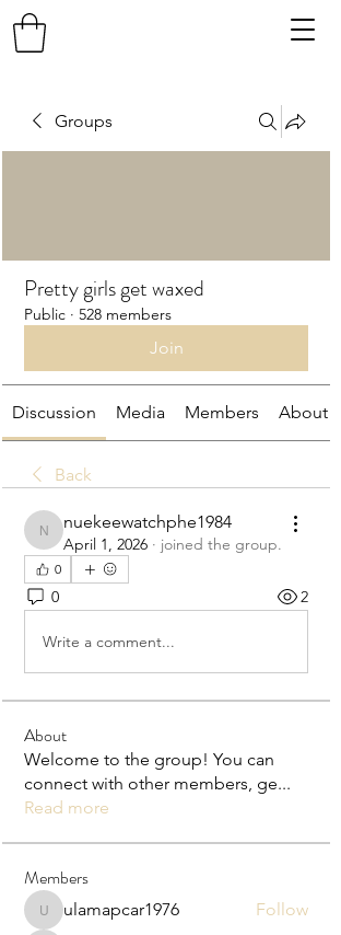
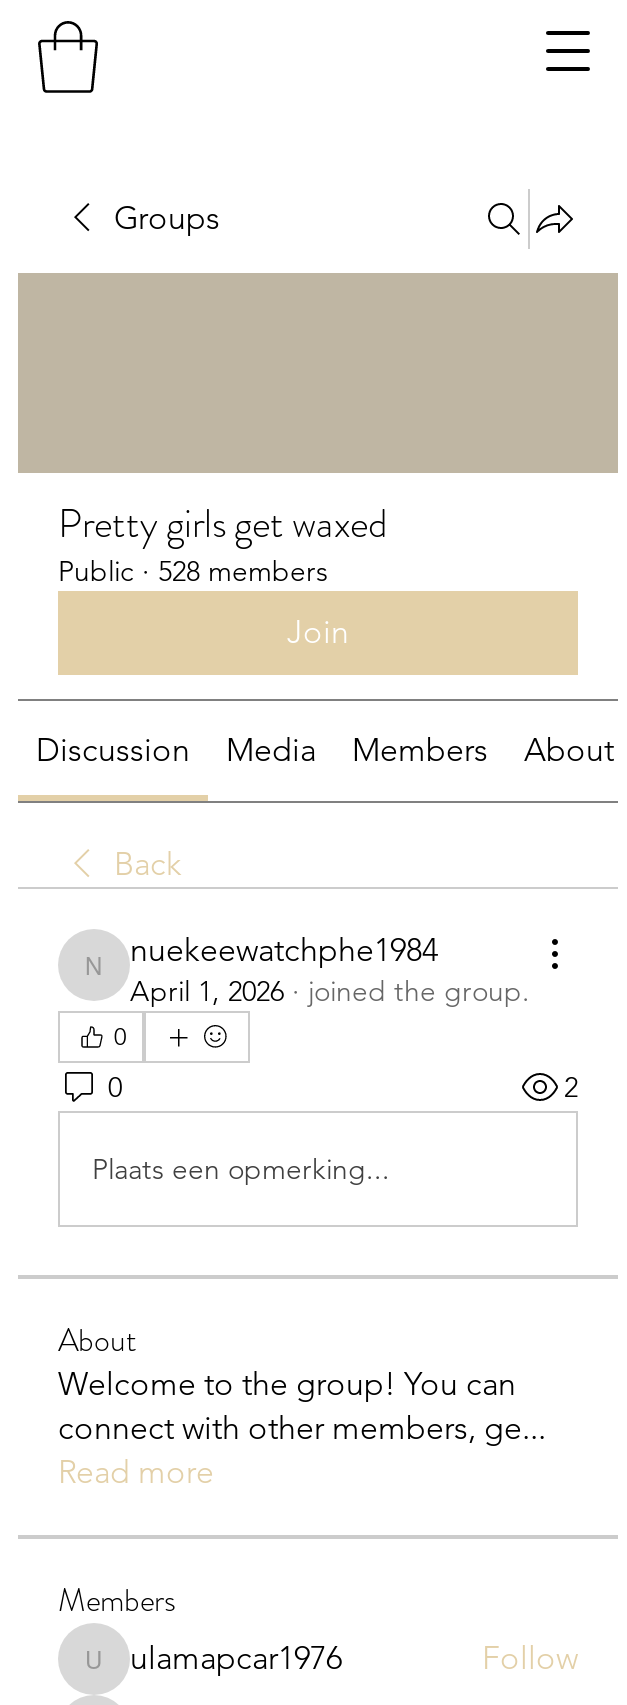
[43,631,175,651] Write a comment... -> [92,1150,390,1186] Plaats een opmerking...

